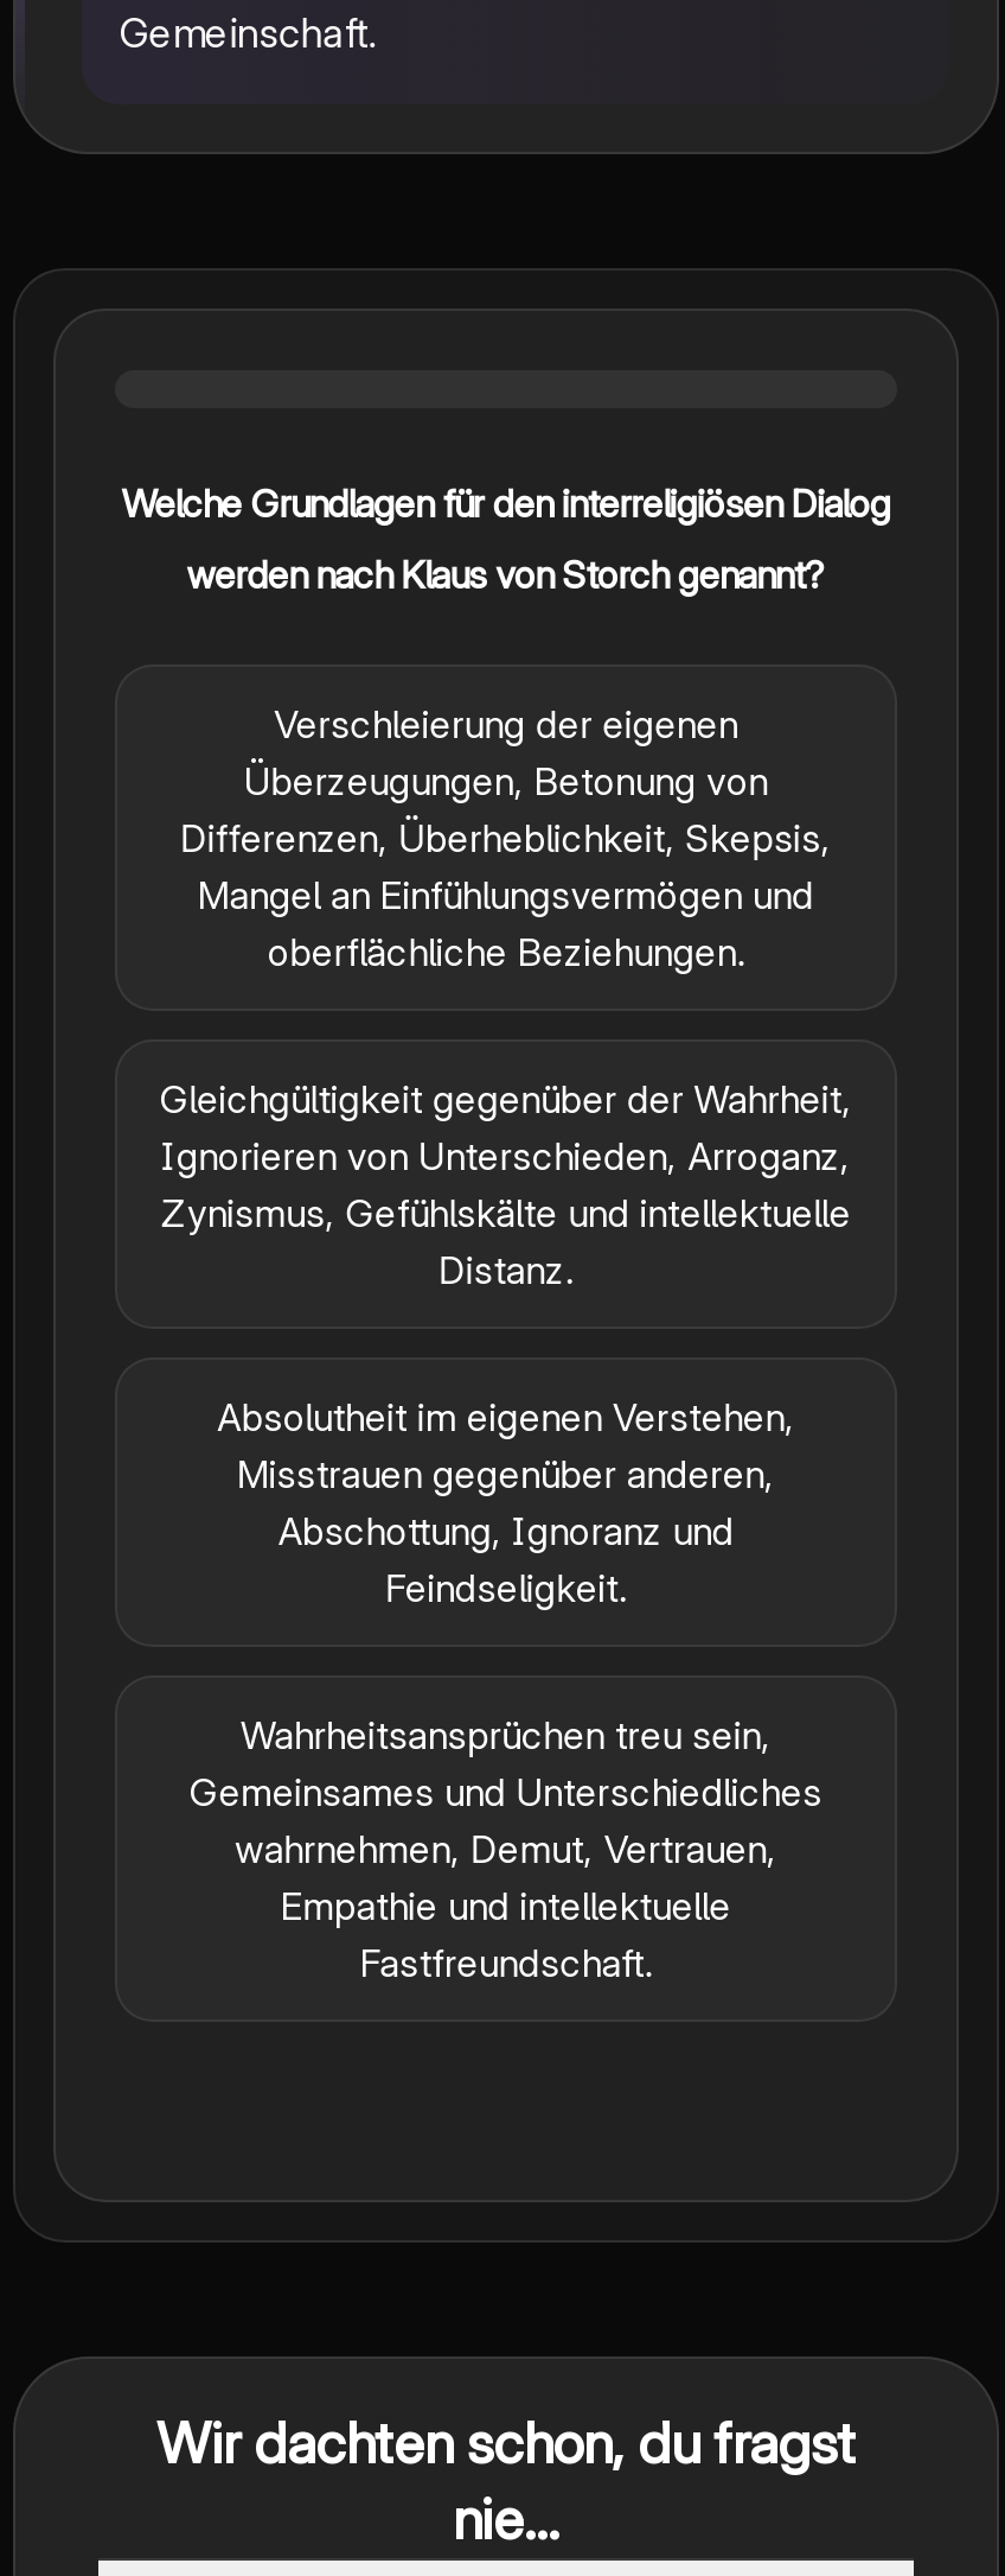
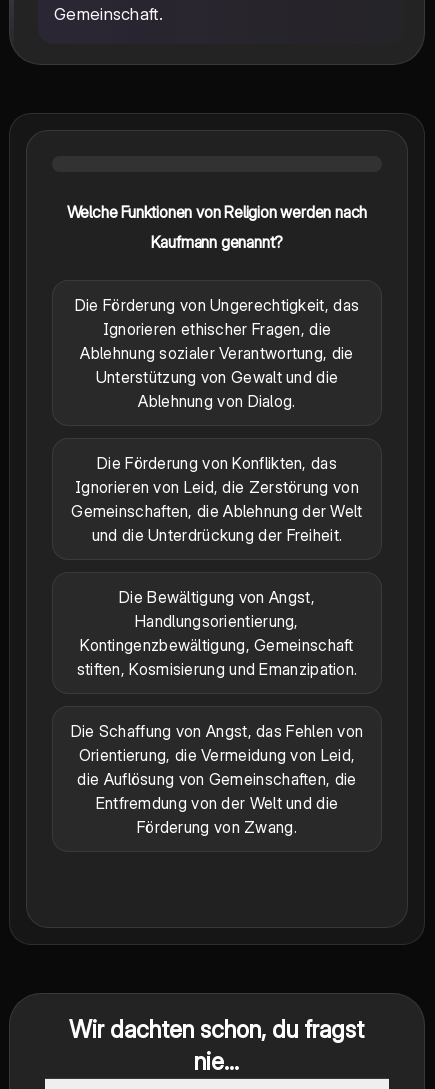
[122,481,891,528] Welche Grundlagen für den interreligiösen Dialog -> [67,202,367,222] Welche Funktionen von Religion werden nach
[187,552,826,599] werden nach Klaus von Storch genannt? -> [151,232,283,252] Kaufmann genannt?
[181,701,831,977] Verschleierung der eigenen | Überzeugungen, Betonung von | Differenzen, Überheblichkeit, Skepsis, | Mangel an Einfühlungsvermögen und | oberflächliche Beziehungen. -> [75,295,359,411] Die Förderung von Ungerechtigkeit, das | Ignorieren ethischer Fragen, die | Ablehnung sozialer Verantwortung, die | Unterstützung von Gewalt und die | Ablehnung von Dialog.
[160,1076,852,1295] Gleichgültigkeit gegenüber der Wahrheit, | Ignorieren von Unterschieden, Arroganz, | Zynismus, Gefühlskälte und intellektuelle | Distanz. -> [71,453,363,545] Die Förderung von Konflikten, das | Ignorieren von Leid, die Zerstörung von | Gemeinschaften, die Ablehnung der Welt | und die Unterdrückung der Freiheit.
[217,1394,795,1613] Absolutheit im eigenen Verstehen, | Misstrauen gegenüber anderen, | Abschottung, Ignoranz und | Feindseligkeit. -> [77,587,357,679] Die Bewältigung von Angst, | Handlungsorientierung, | Kontingenzbewältigung, Gemeinschaft | stiften, Kosmisierung und Emanzipation.
[190,1712,822,1987] Wahrheitsansprüchen treu sein, | Gemeinsames und Unterschiedliches | wahrnehmen, Demut, Vertrauen, | Empathie und intellektuelle | Fastfreundschaft. -> [71,721,363,837] Die Schaffung von Angst, das Fehlen von | Orientierung, die Vermeidung von Leid, | die Auflösung von Gemeinschaften, die | Entfremdung von der Welt und die | Förderung von Zwang.

